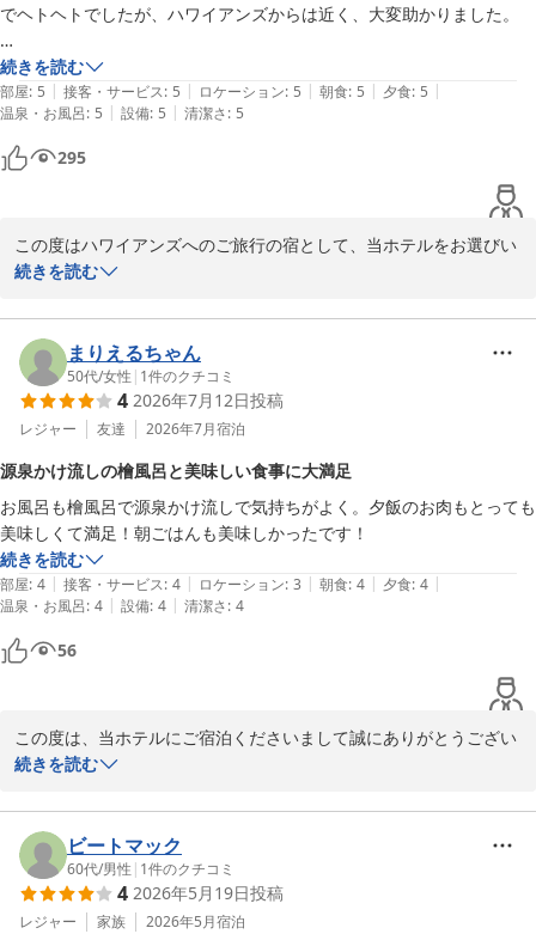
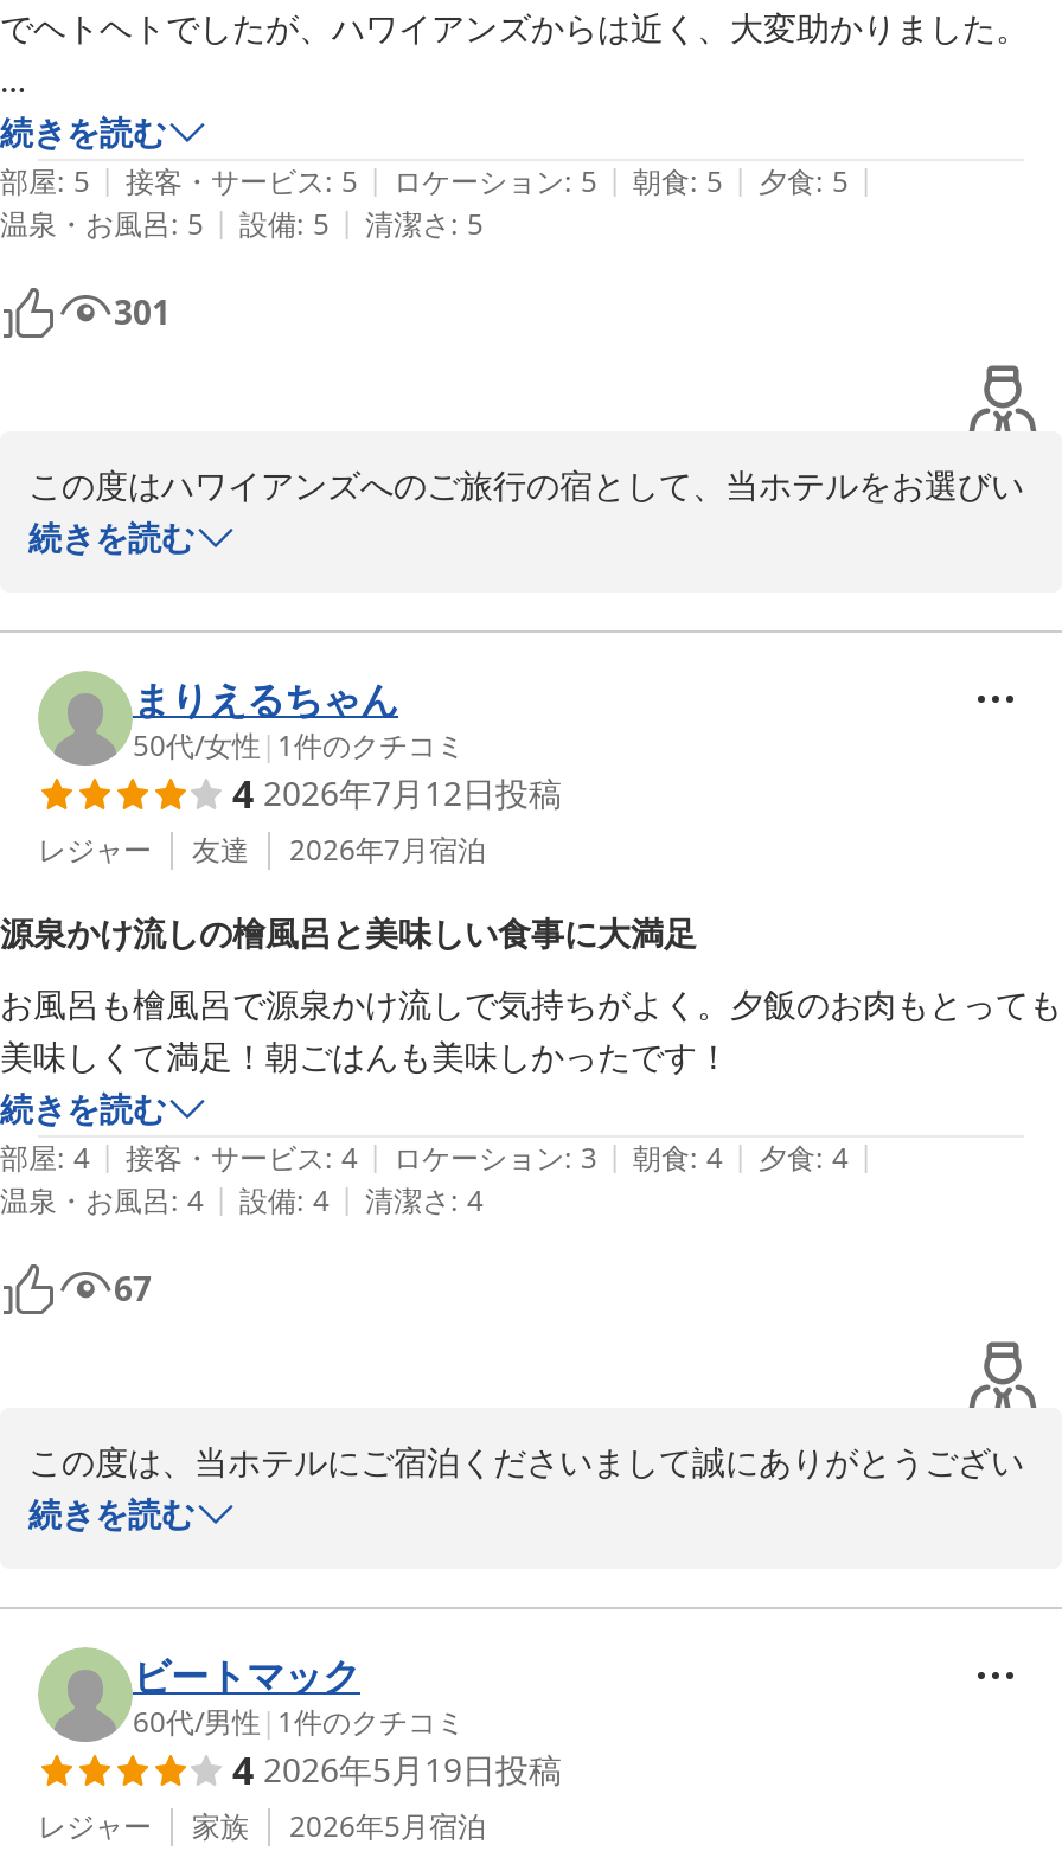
[57,146,86,169] 295 -> [114,289,171,334] 301
[57,639,77,661] 56 -> [114,1266,152,1311] 67

